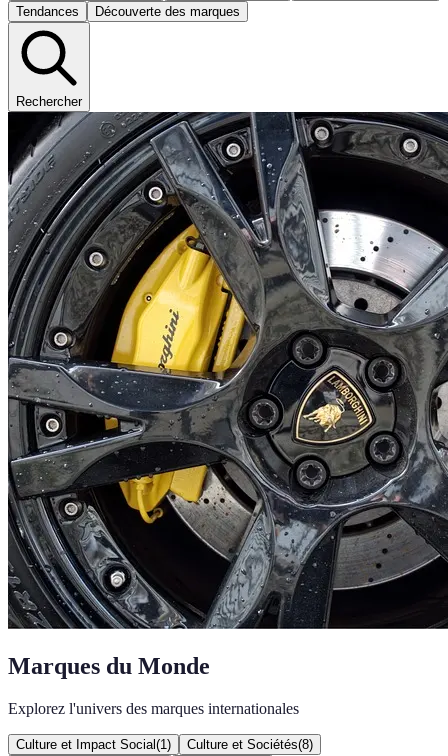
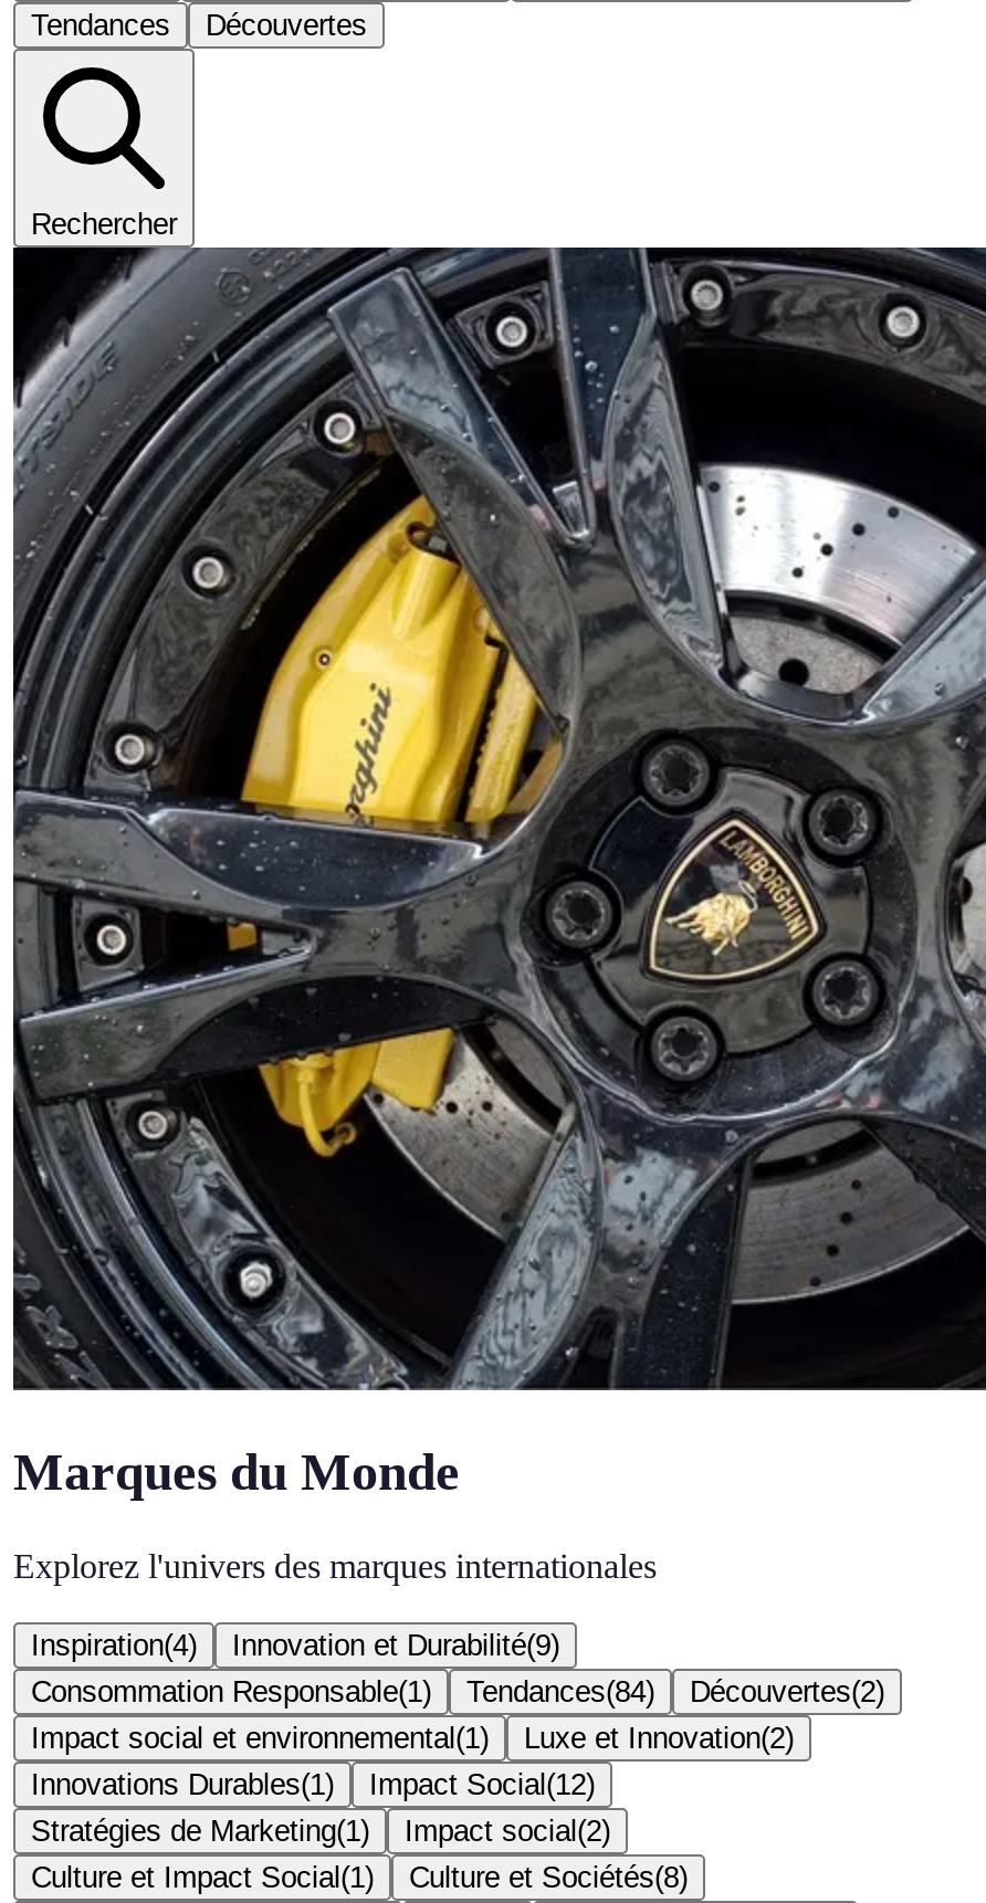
[95,4,240,19] Découverte des marques -> [206,9,367,42] Découvertes
none -> [31,1628,884,1847] Inspiration(4) | Innovation et Durabilité(9) | Consommation Responsable(1) | Tendances(84) | Découvertes(2) | Impact social et environnemental(1) | Luxe et Innovation(2) | Innovations Durables(1) | Impact Social(12) | Stratégies de Marketing(1) | Impact social(2)

